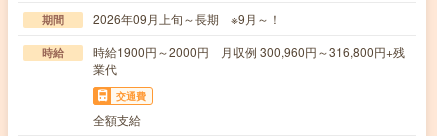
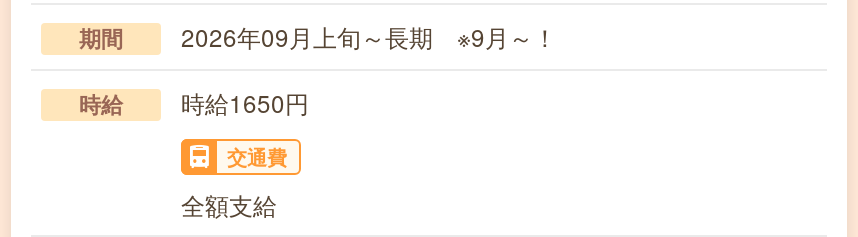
[93,43,405,77] 時給1900円～2000円 月収例 300,960円～316,800円+残 | 業代 -> [181,85,309,119] 時給1650円

